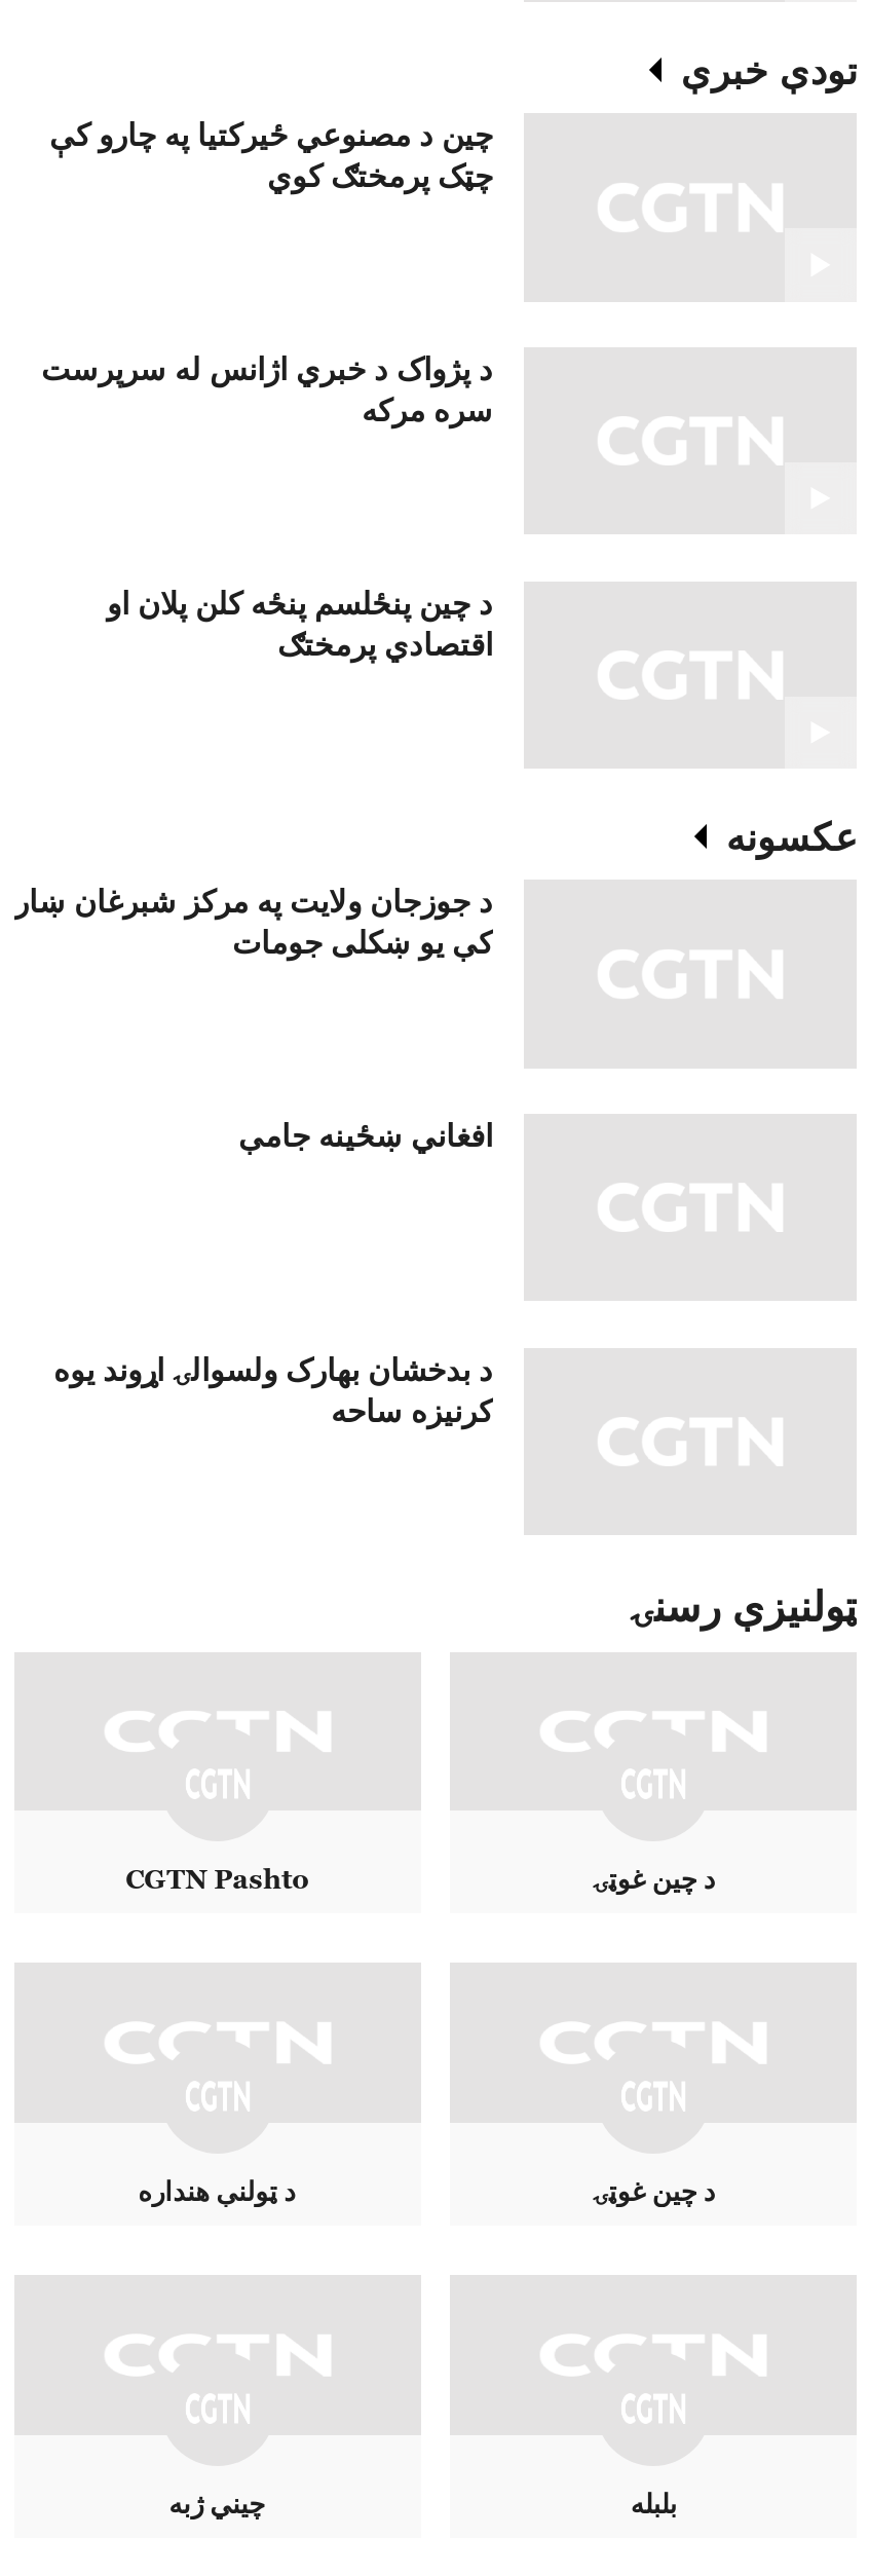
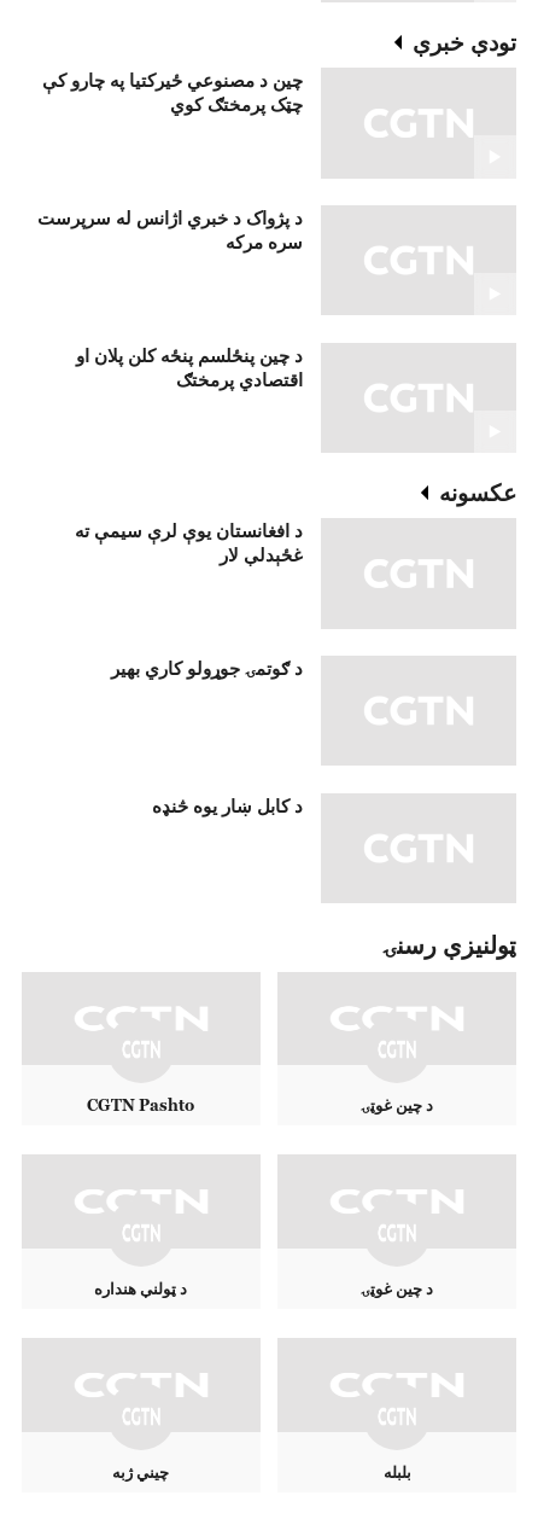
[14,882,493,960] د جوزجان ولایت په مرکز شبرغان ښار | کې یو ښکلی جومات -> [75,519,303,565] د افغانستان یوې لرې سیمې ته | غځېدلې لار
[238,1116,493,1153] افغاني ښځینه جامې -> [111,657,303,678] د ګوتمۍ جوړولو کاري بهیر
[53,1350,493,1428] د بدخشان بهارک ولسوالۍ اړوند یوه | کرنیزه ساحه -> [152,794,303,816] د کابل ښار یوه څنډه

